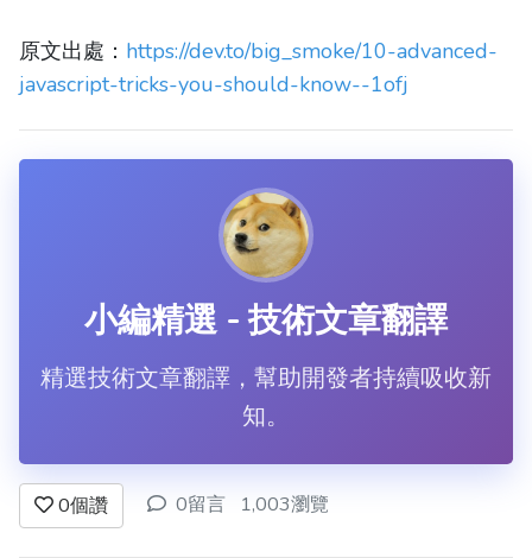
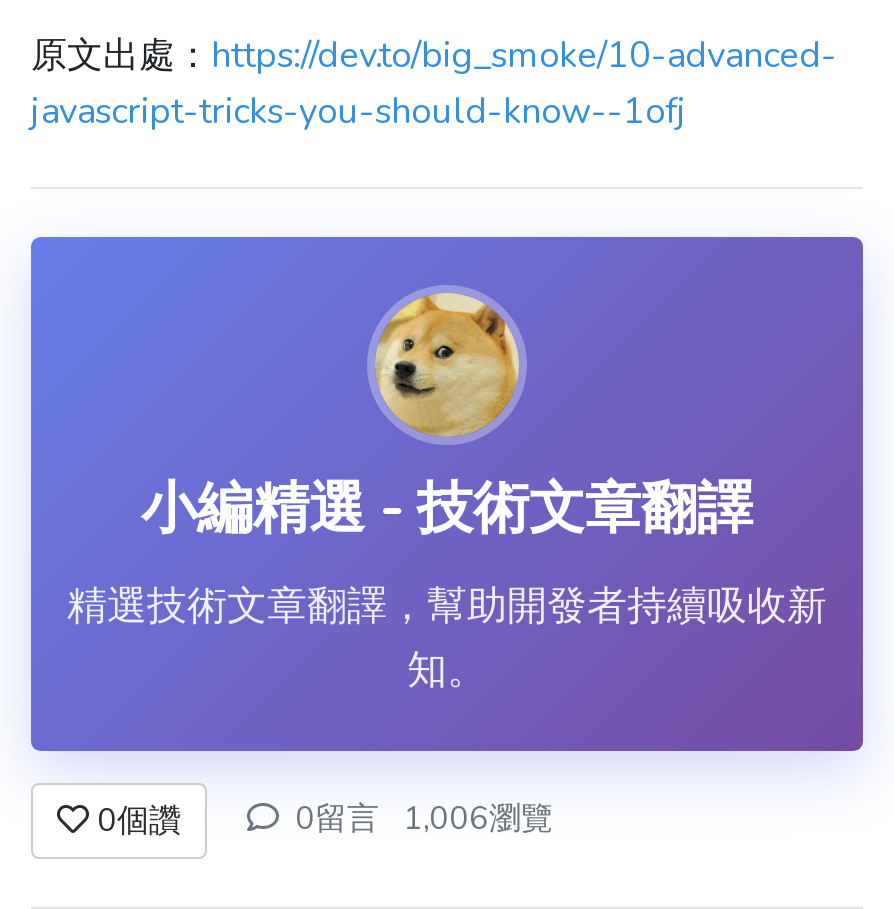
[176,491,329,518] 0留言 1,003瀏覽 -> [295,797,553,841] 0留言 1,006瀏覽

